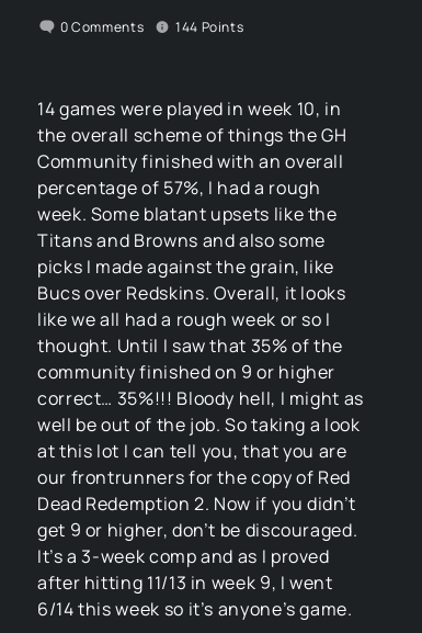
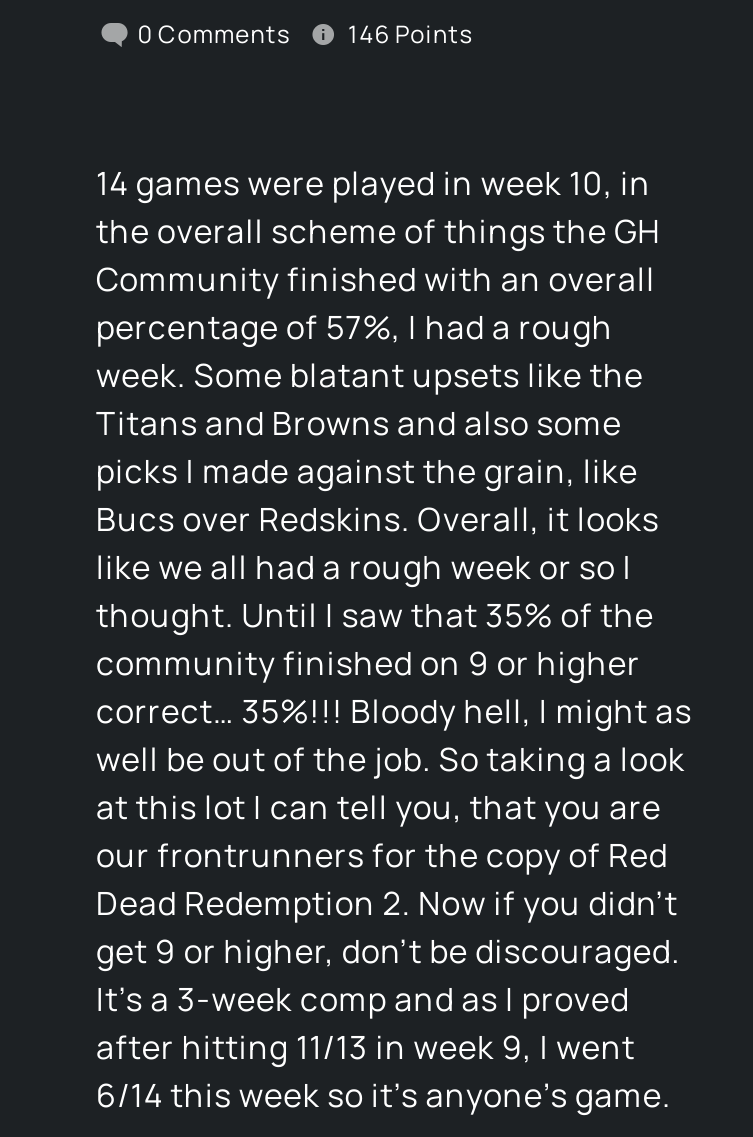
[60,18,244,36] 0 Comments 144 Points -> [138,17,473,51] 0 Comments 146 Points

